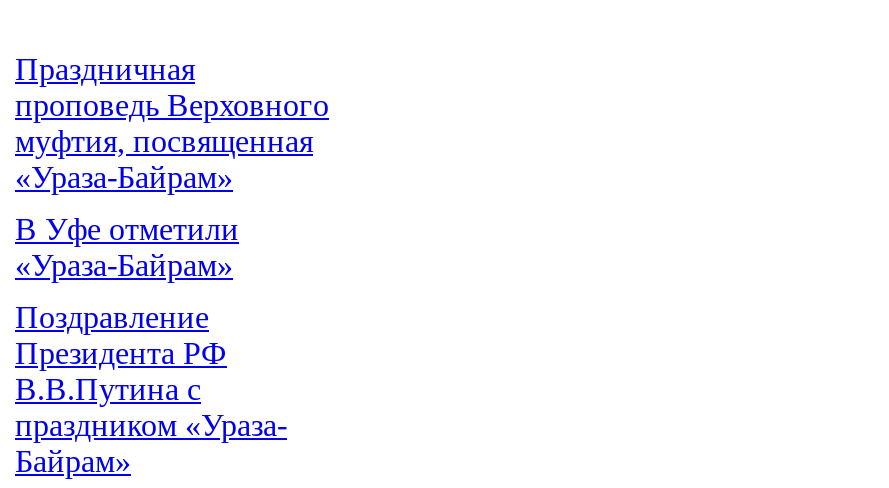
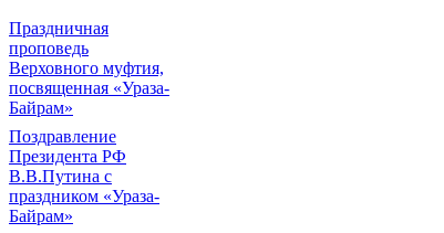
[15,88,329,282] проповедь Верховного | муфтия, посвященная | «Ураза-Байрам» | В Уфе отметили | «Ураза-Байрам» -> [9,39,169,117] проповедь | Верховного муфтия, | посвященная «Ураза- | Байрам»

